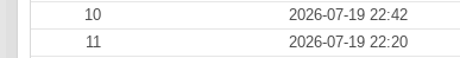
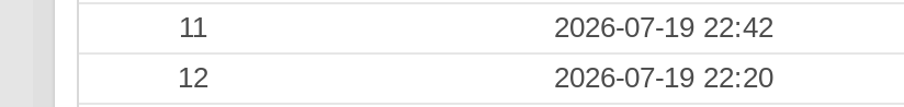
[84,6,101,24] 10 -> [179,11,207,44] 11
[85,33,100,51] 11 -> [178,61,208,94] 12

